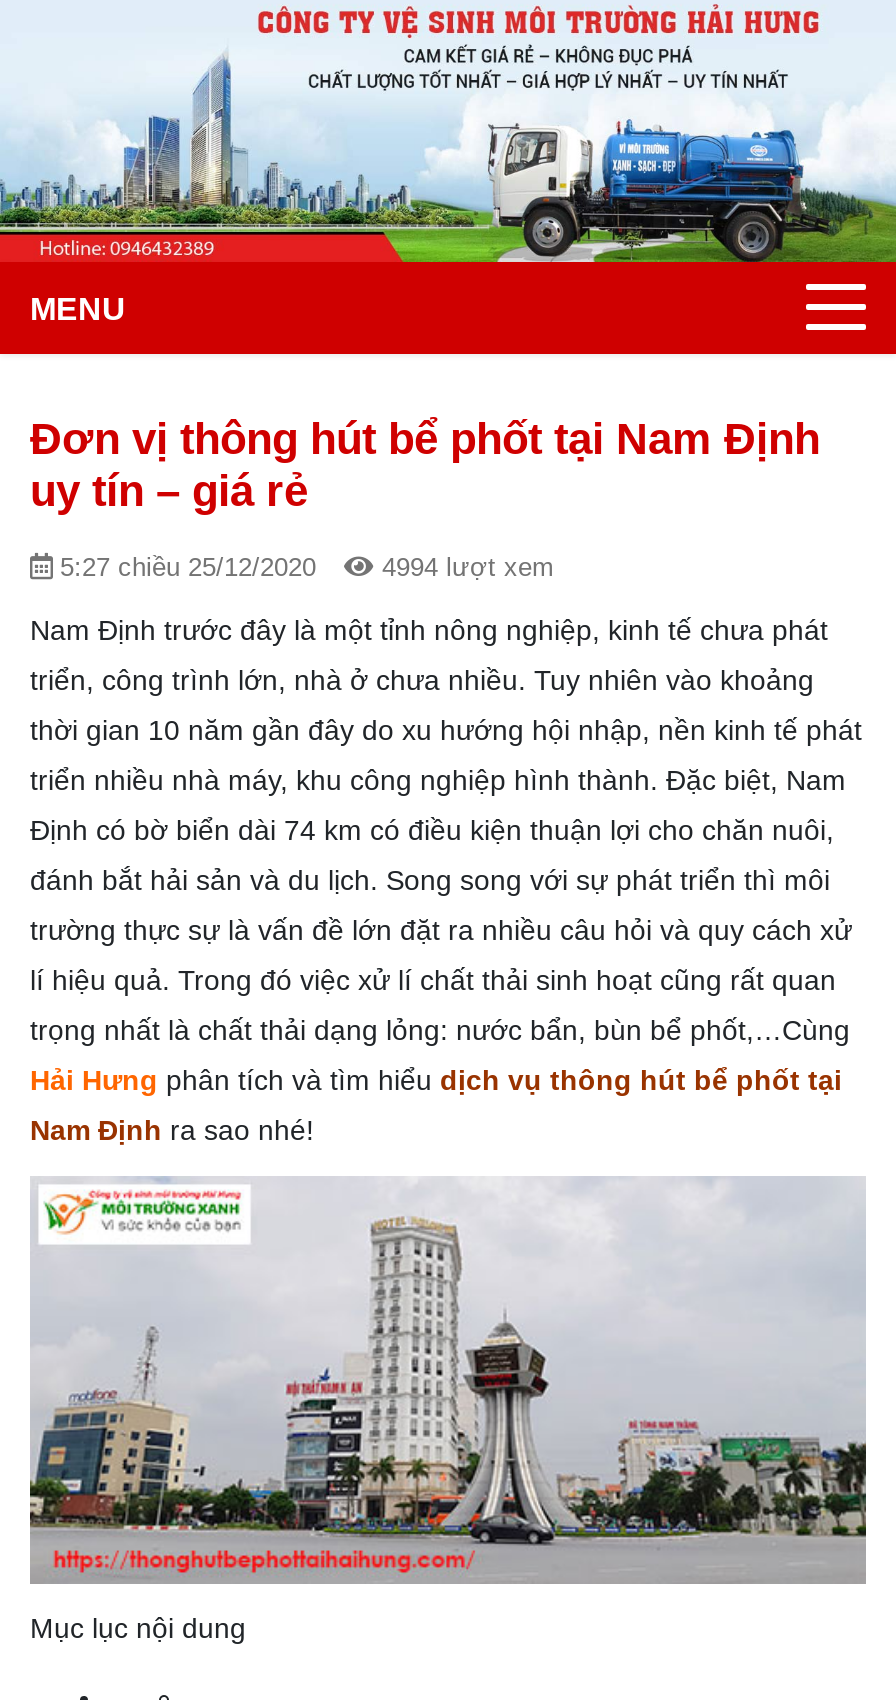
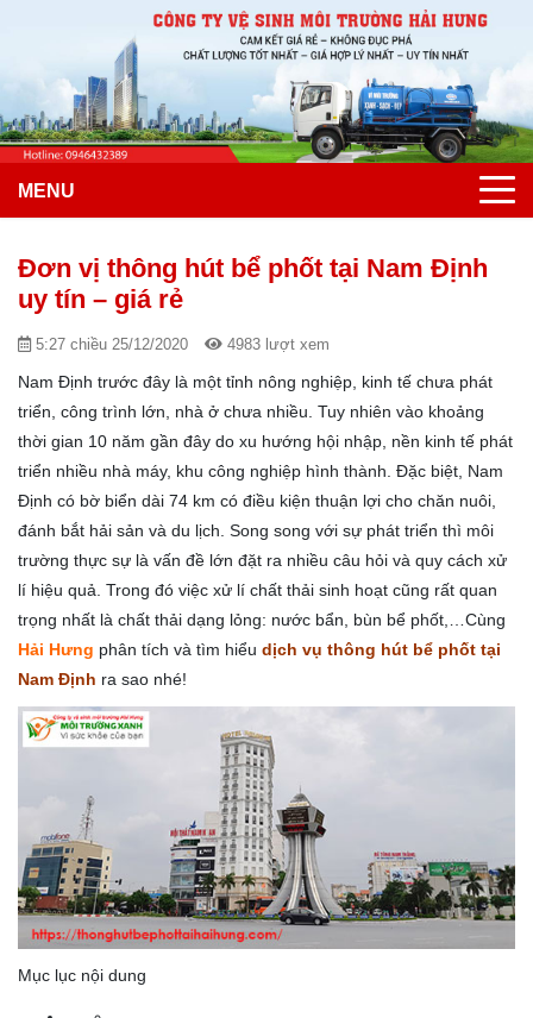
[52,552,554,582] 5:27 chiều 25/12/2020 4994 lượt xem -> [31,335,330,353] 5:27 chiều 25/12/2020 4983 lượt xem

